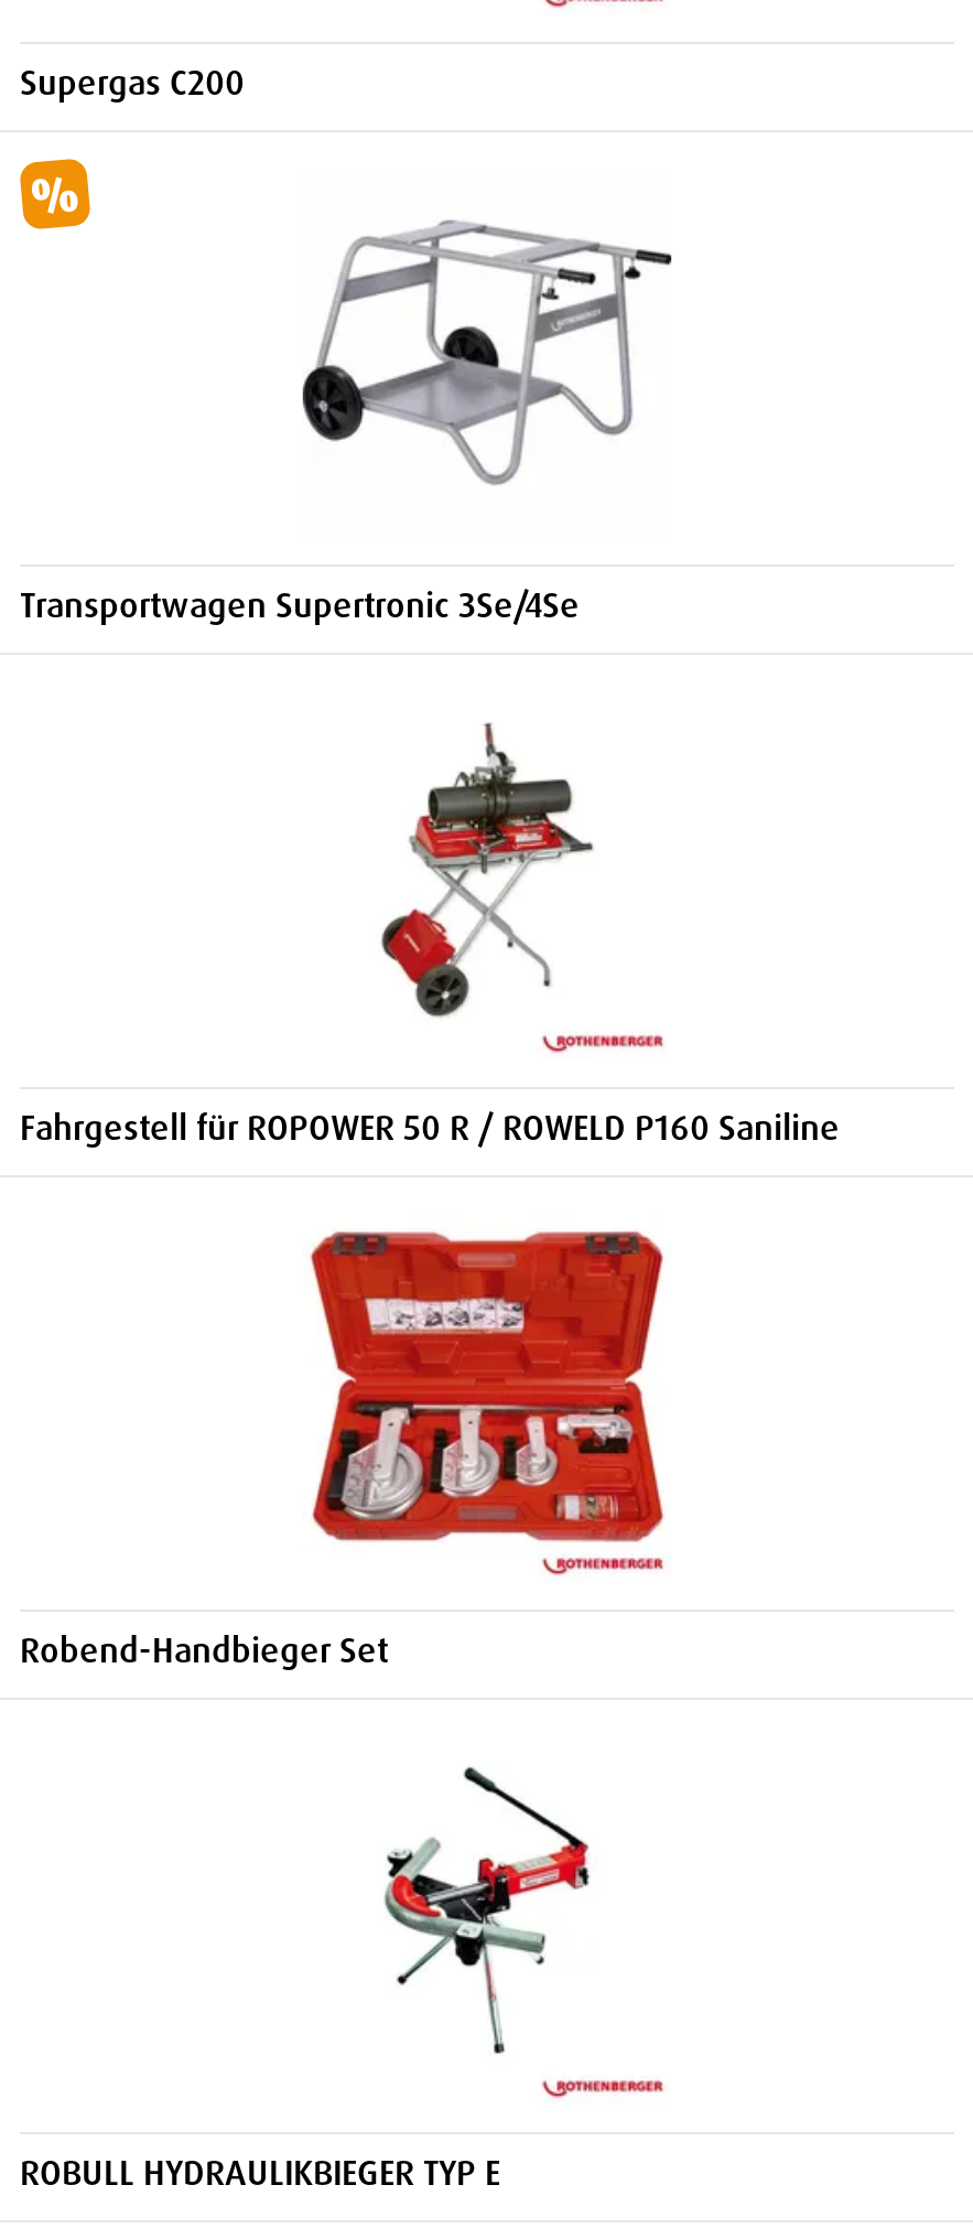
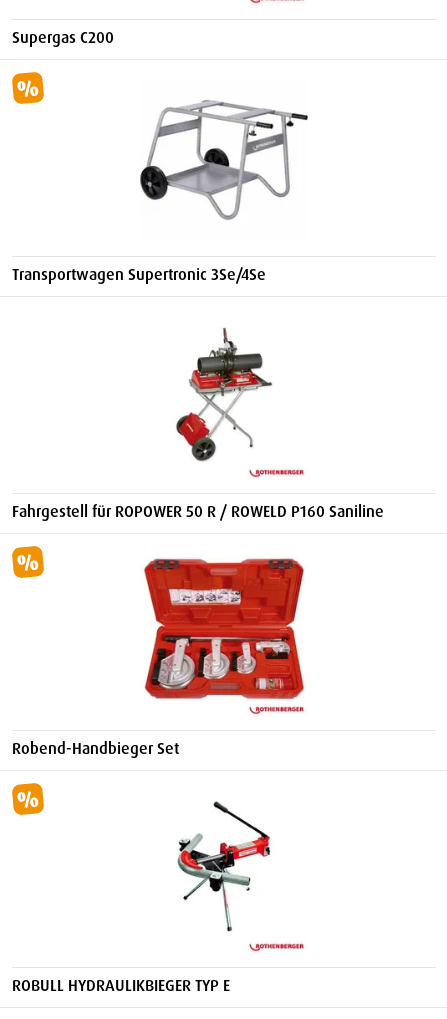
none -> [11,545,45,579] [image]
none -> [11,782,45,816] [image]

